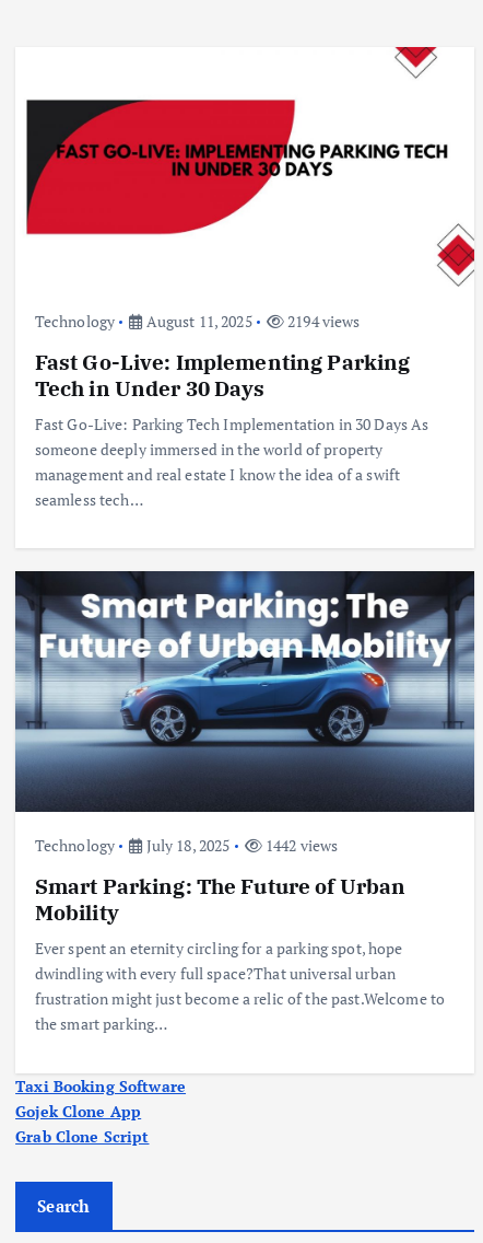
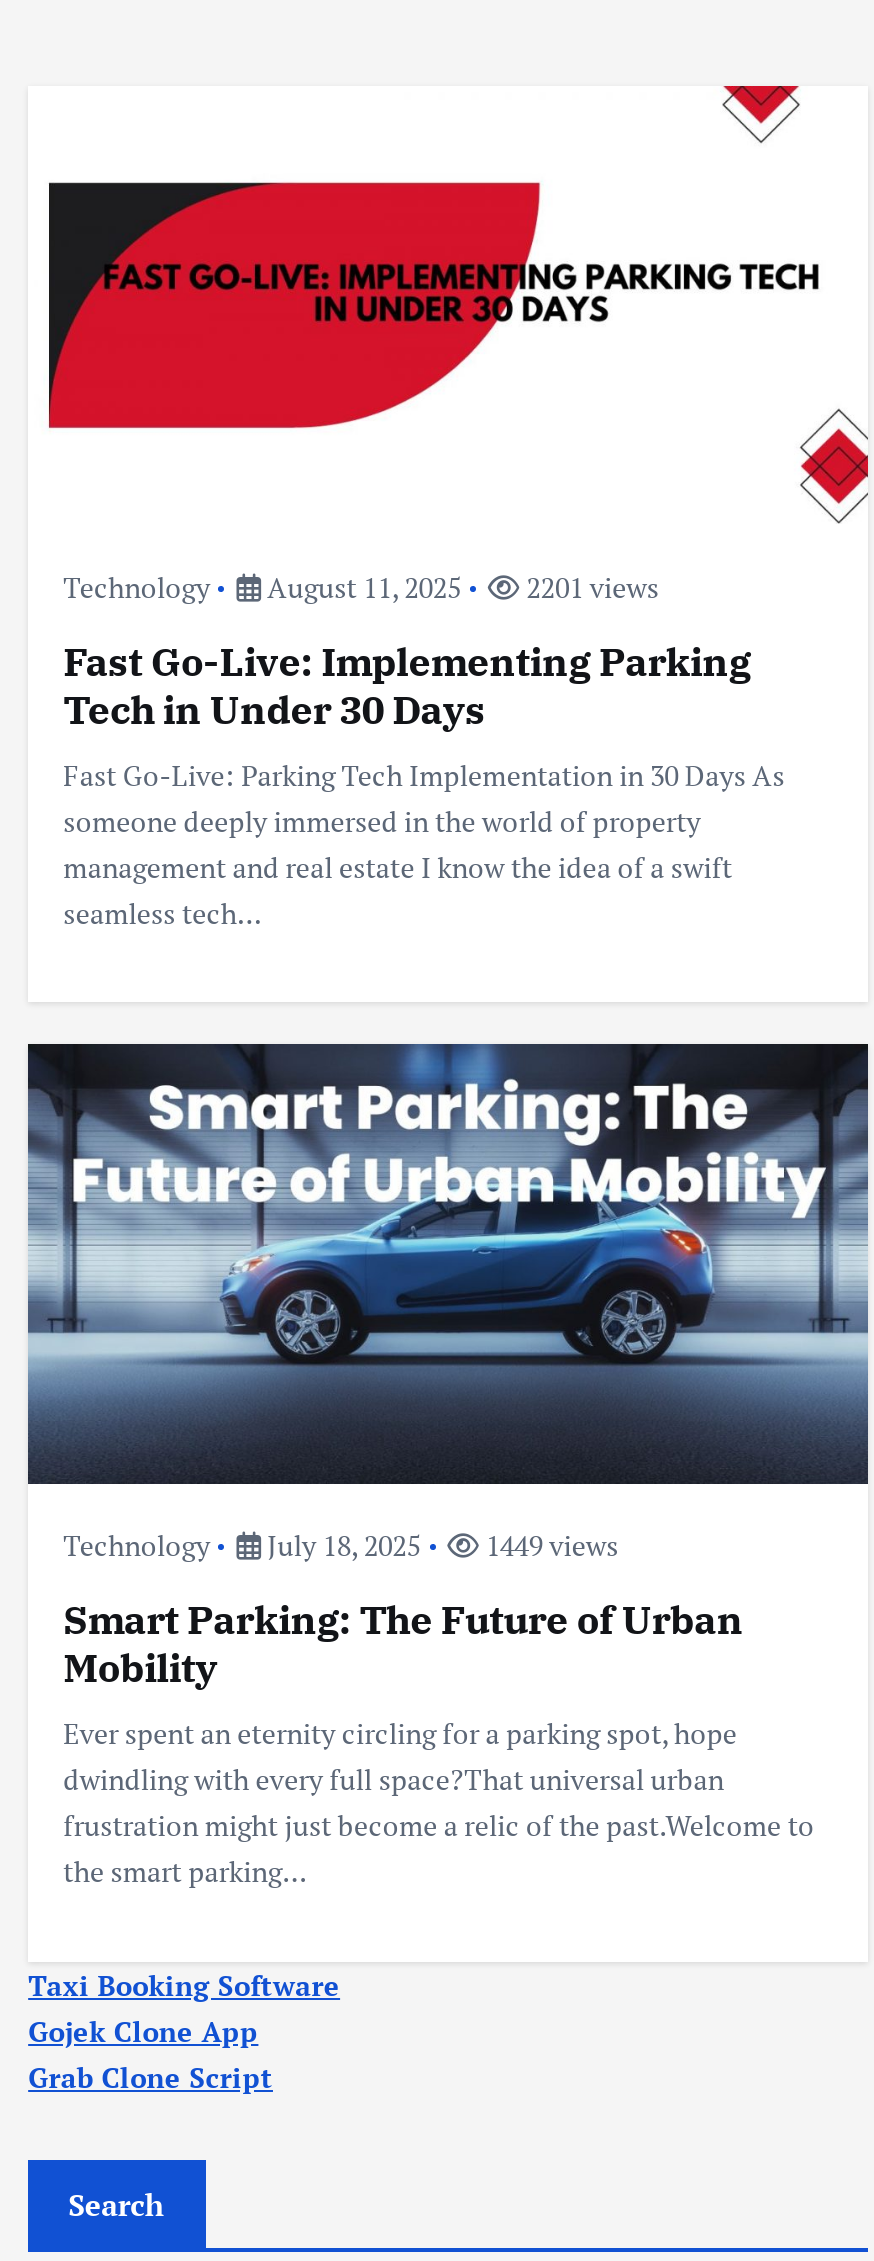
[35,310,360,331] Technology August 11, 2025 2194 views -> [63,567,659,605] Technology August 11, 2025 2201 views
[35,835,338,856] Technology July 18, 2025 1442 views -> [63,1527,619,1565] Technology July 18, 2025 1449 views

